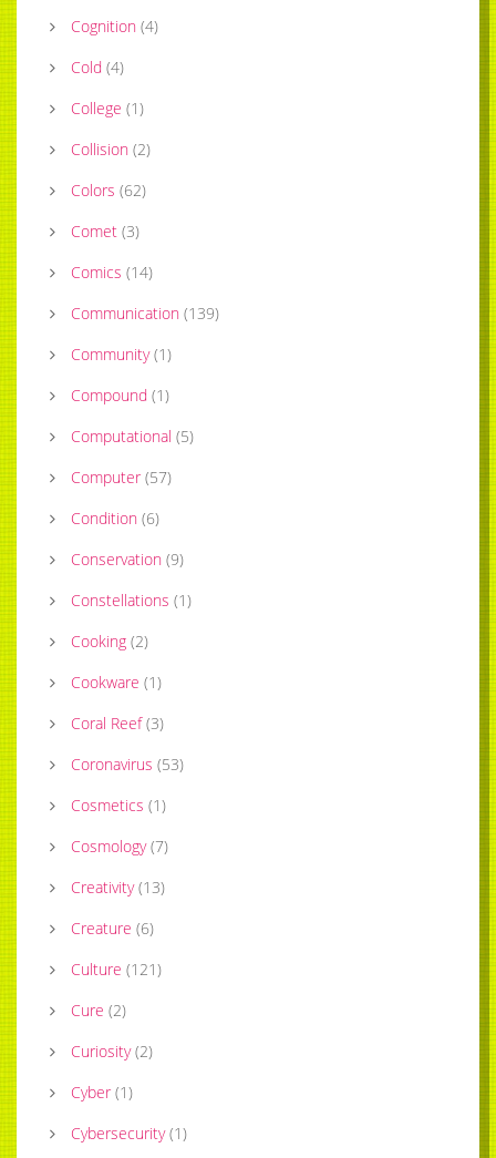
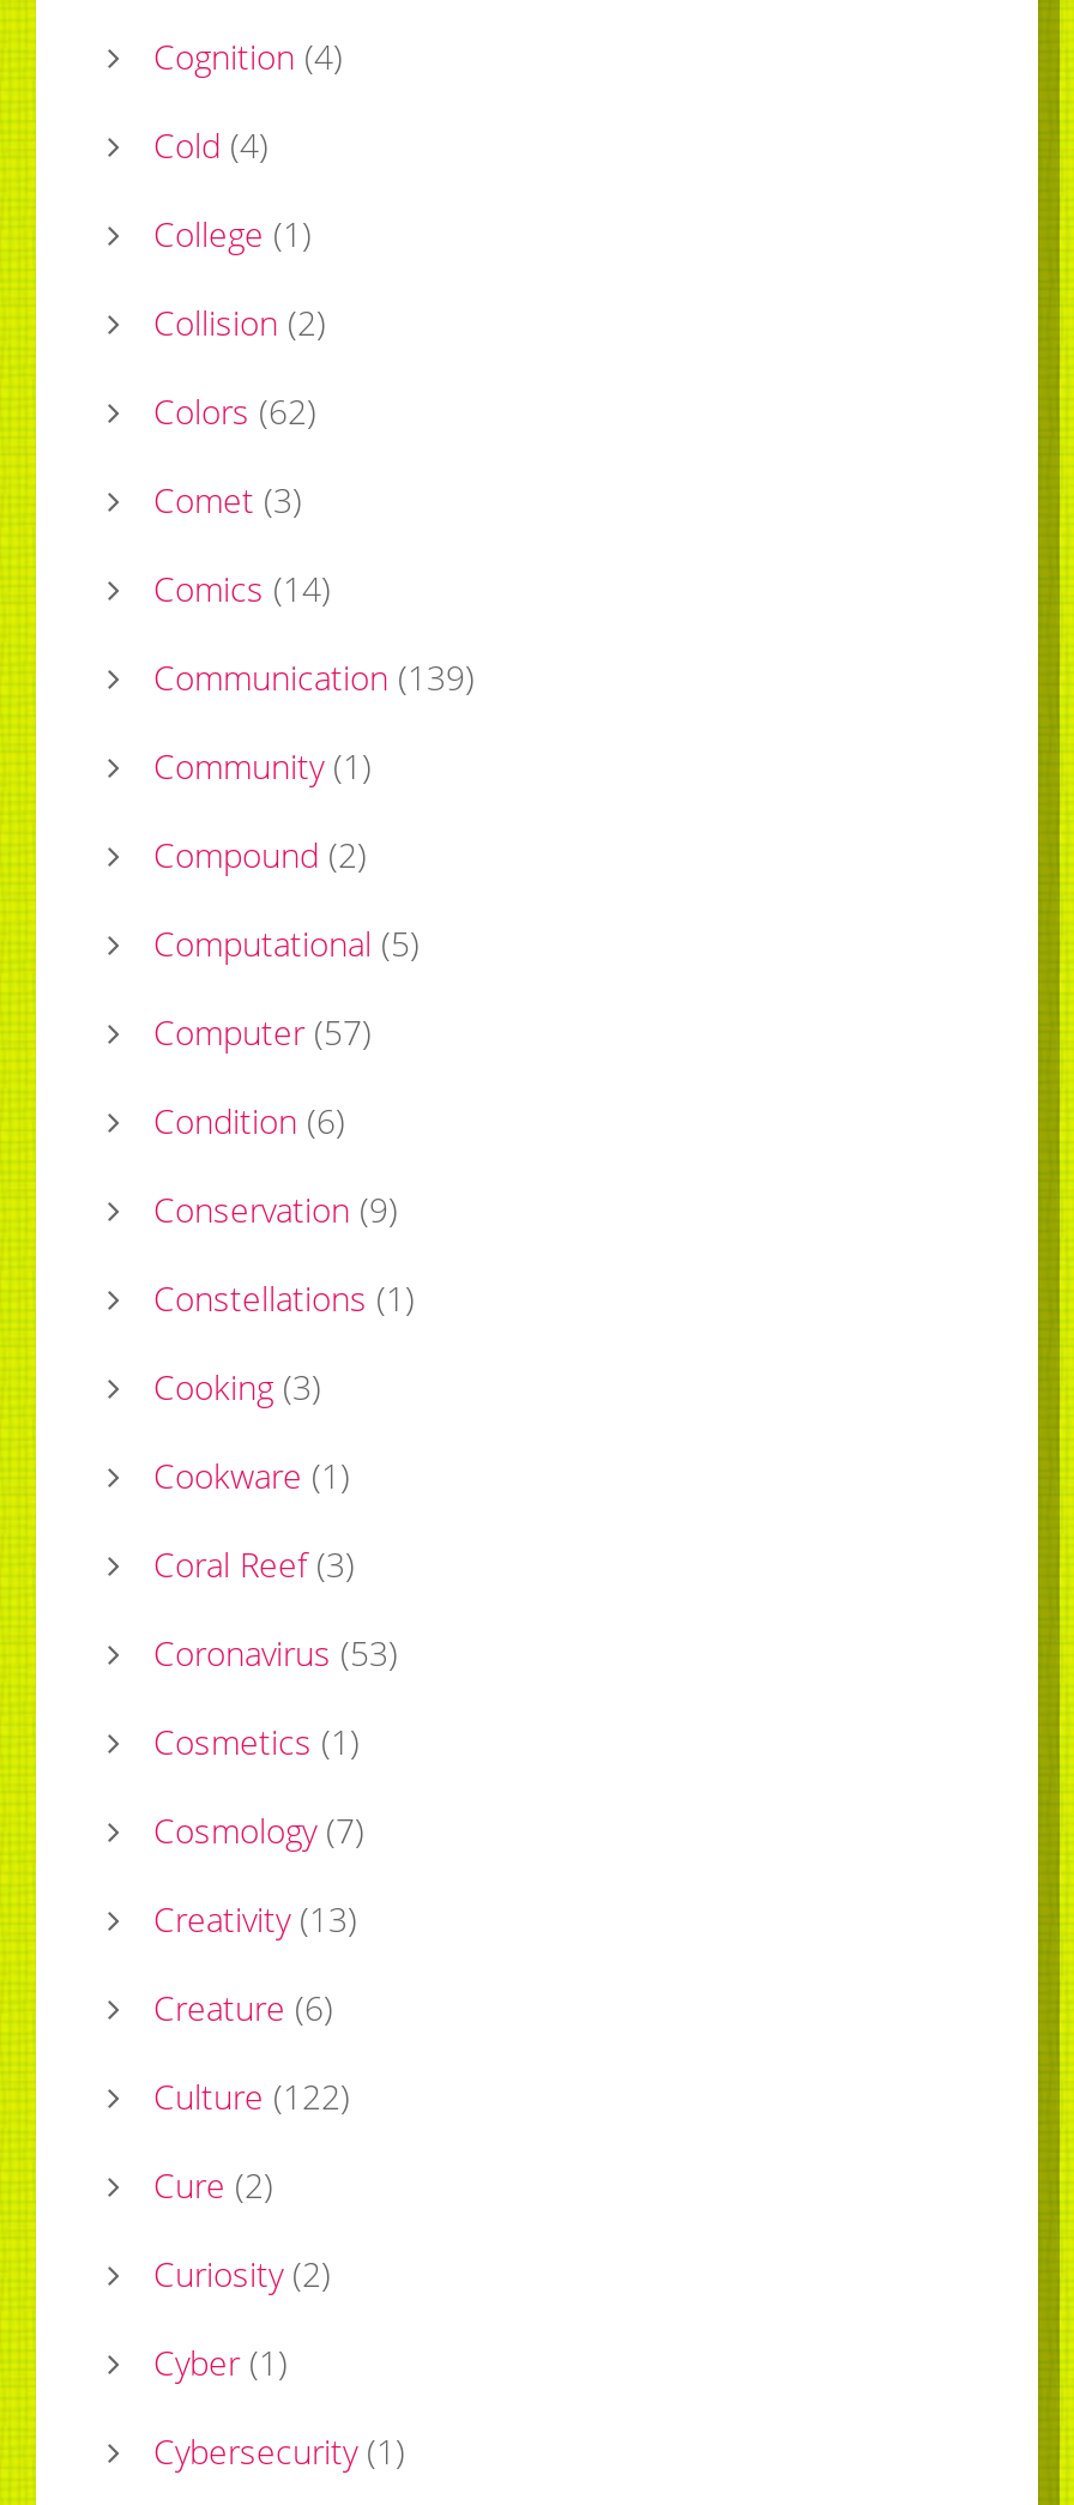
[71,384,169,405] Compound (1) -> [153,831,367,877] Compound (2)
[71,630,148,651] Cooking (2) -> [153,1363,321,1409] Cooking (3)
[71,958,162,979] Culture (121) -> [153,2073,350,2119] Culture (122)

